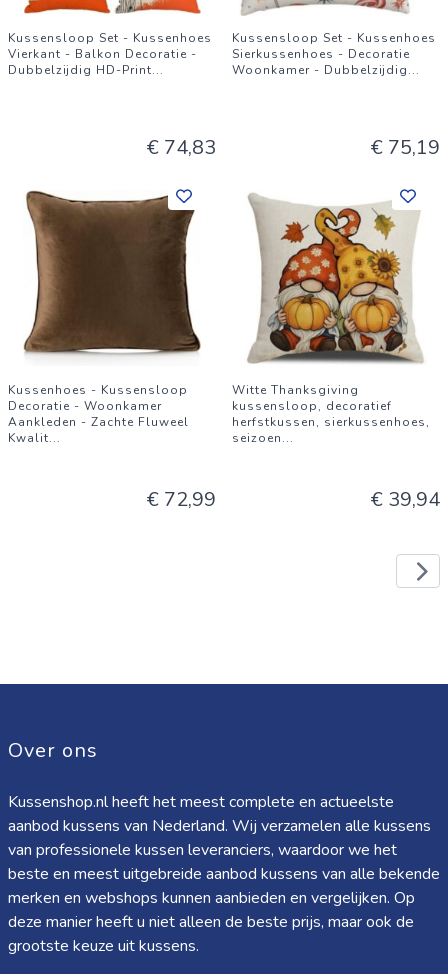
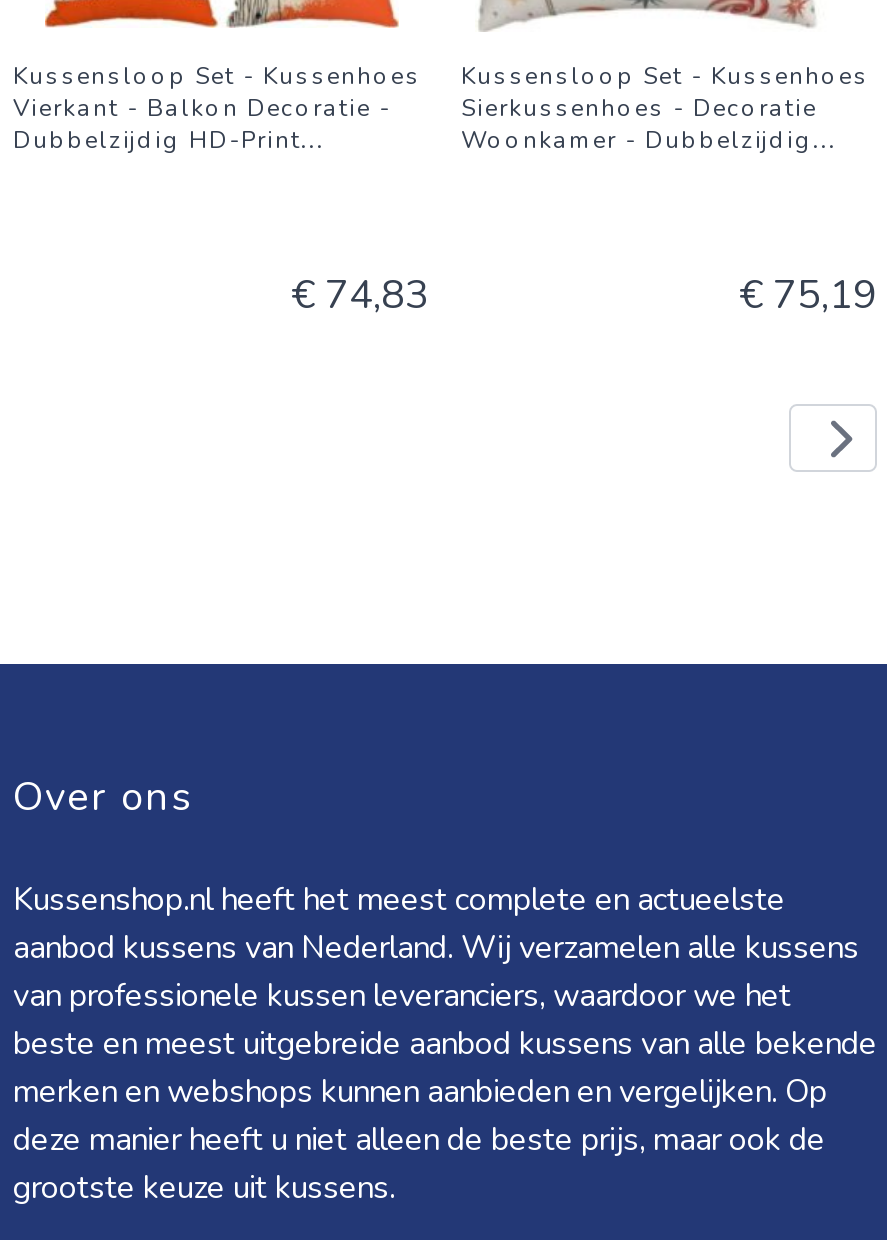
[8,188,216,513] [image] | Kussenhoes - Kussensloop | Decoratie - Woonkamer | Aankleden - Zachte Fluweel | Kwalit... | € 72,99 -> none
[232,188,440,513] [image] | Witte Thanksgiving | kussensloop, decoratief | herfstkussen, sierkussenhoes, | seizoen... | € 39,94 -> none

